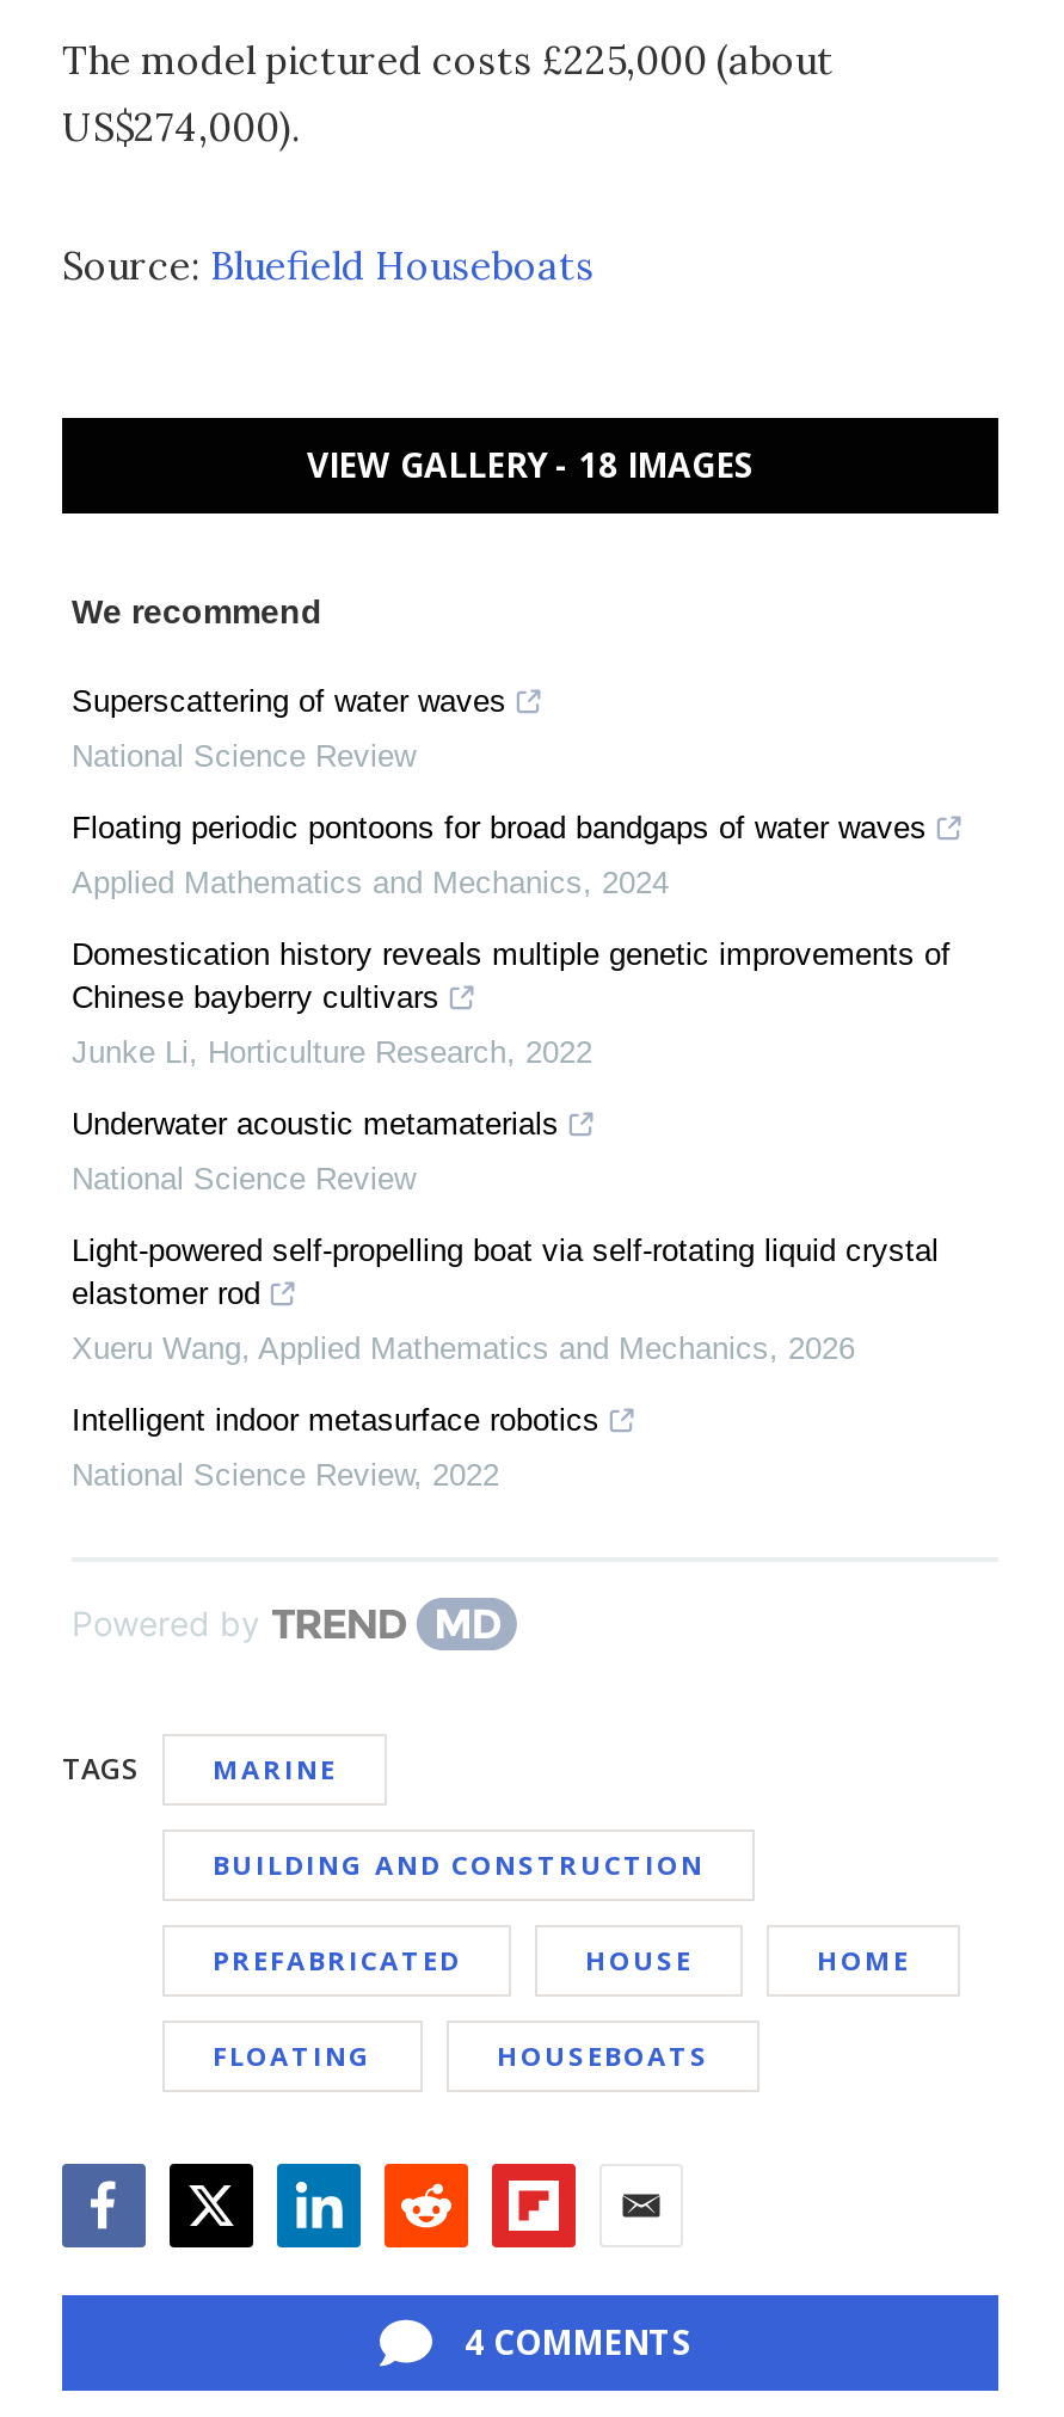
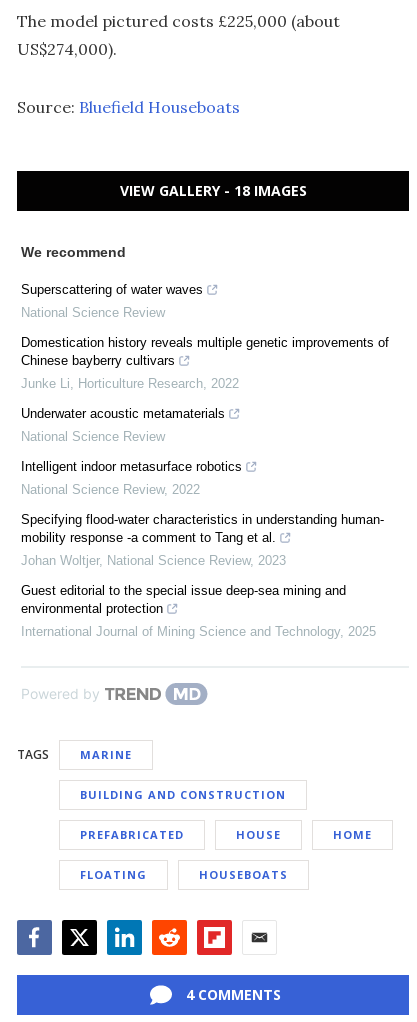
[72,811,927,901] Floating periodic pontoons for broad bandgaps of water waves | Applied Mathematics and Mechanics, 2024 -> none
moved [72,937,951,1198] -> [21,335,389,444]: Domestication history reveals multiple genetic improvements of | Chinese bayberry cultivars | Junke Li, Horticulture Research, 2022 | Underwater acoustic metamaterials | National Science Review
[72,1233,939,1367] Light-powered self-propelling boat via self-rotating liquid crystal | elastomer rod | Xueru Wang, Applied Mathematics and Mechanics, 2026 -> none
moved [72,1403,599,1494] -> [21,459,242,497]: Intelligent indoor metasurface robotics | National Science Review, 2022
none -> [21,512,384,639] Specifying flood-water characteristics in understanding human- | mobility response -a comment to Tang et al. | Johan Woltjer, National Science Review, 2023 | Guest editorial to the special issue deep-sea mining and | environmental protection | International Journal of Mining Science and Technology, 2025

